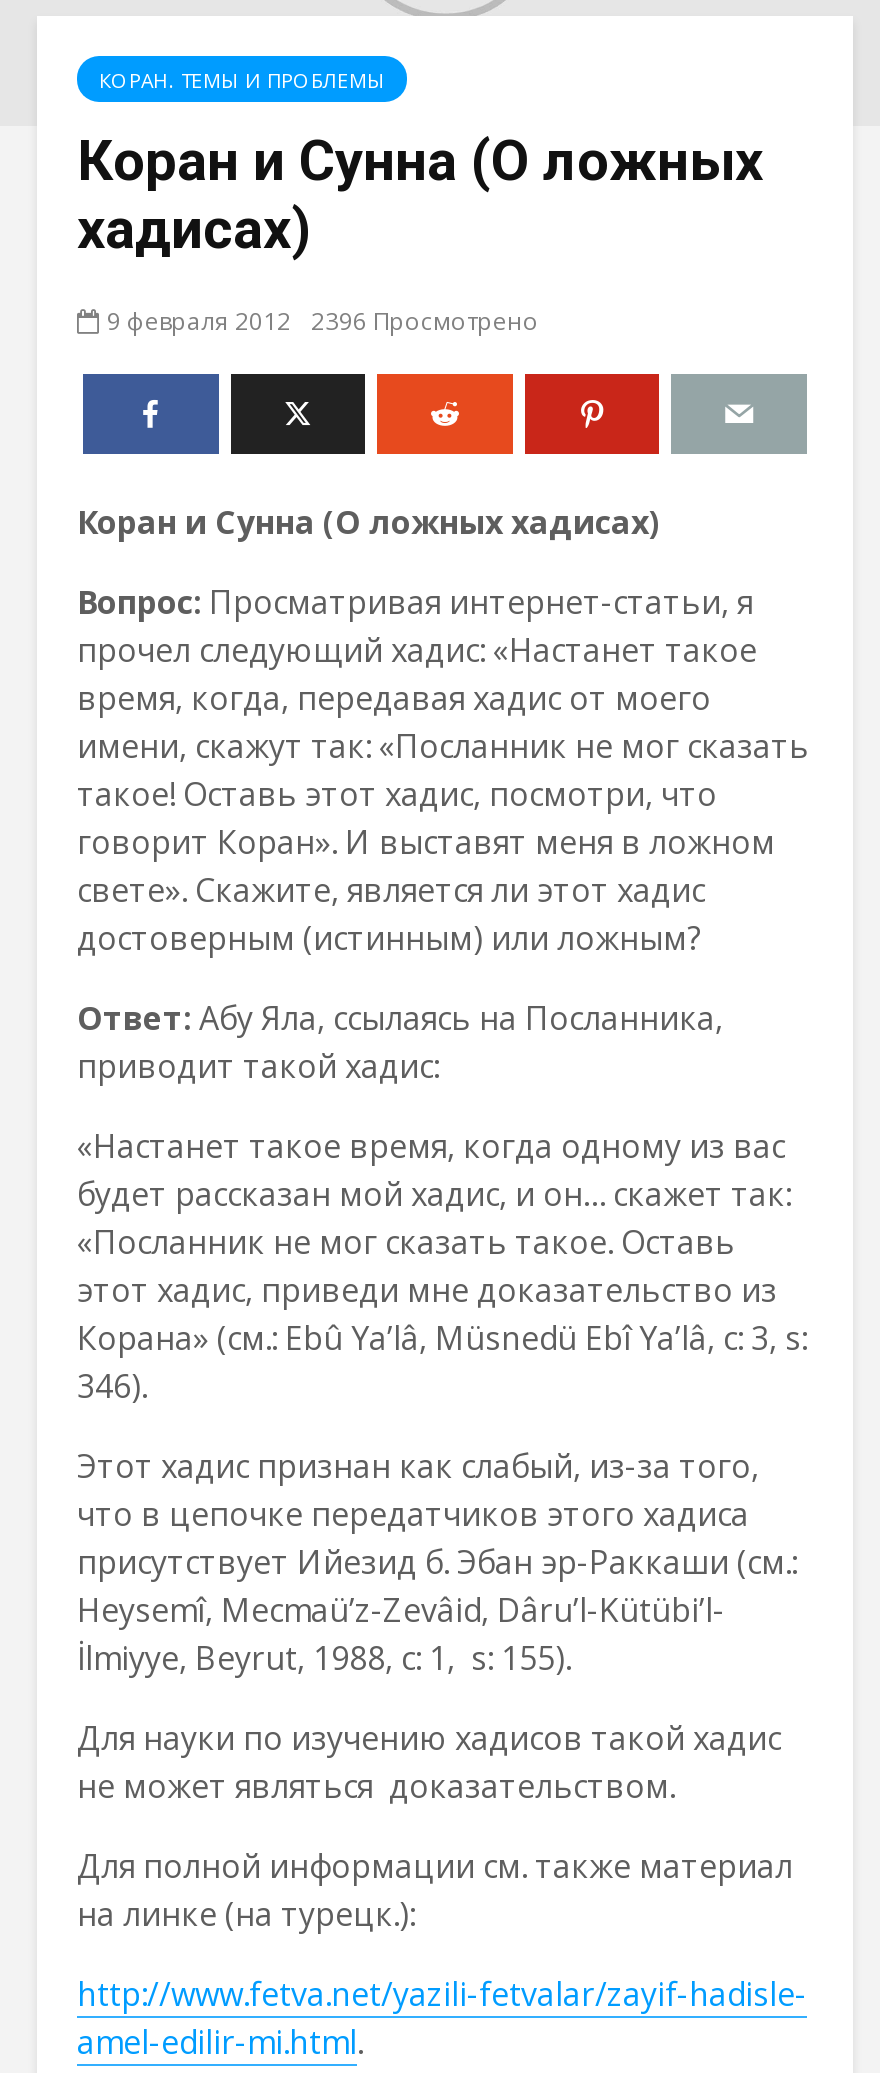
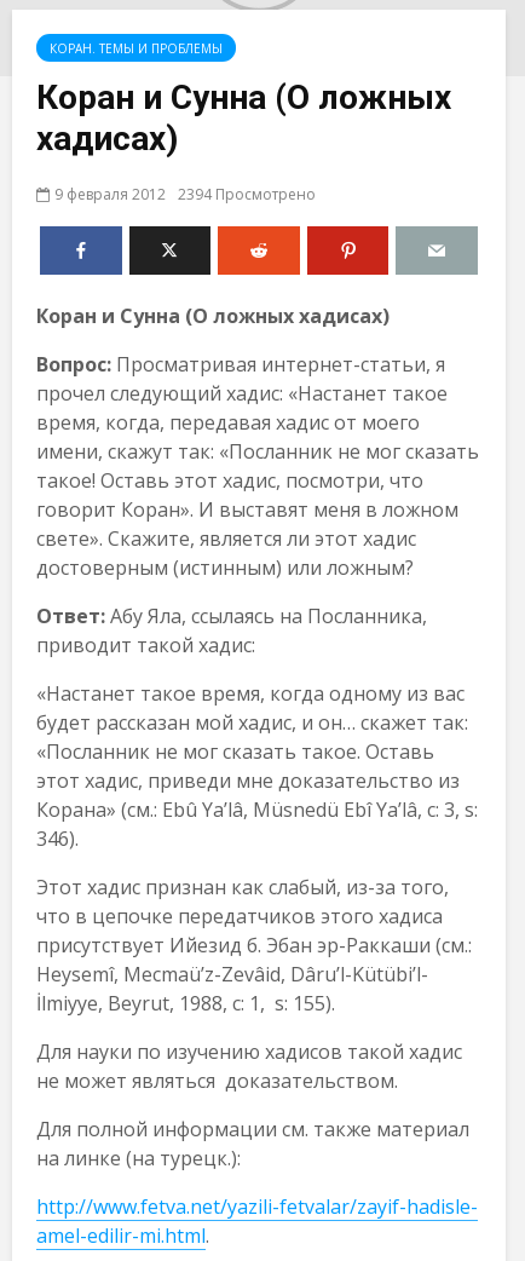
[107,303,539,337] 9 февраля 2012 2396 Просмотрено -> [54,184,316,204] 9 февраля 2012 2394 Просмотрено

